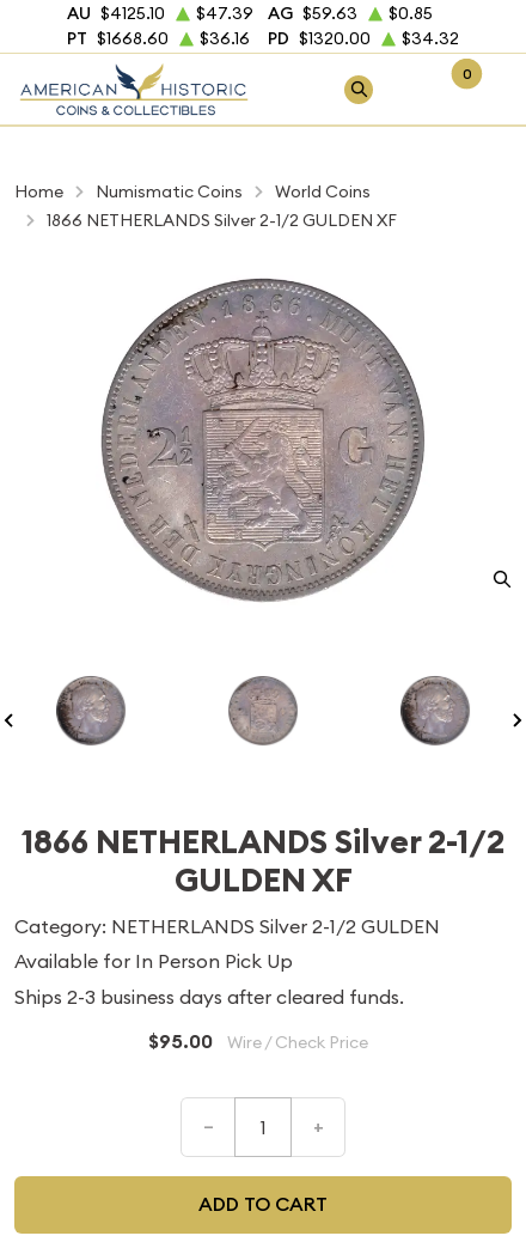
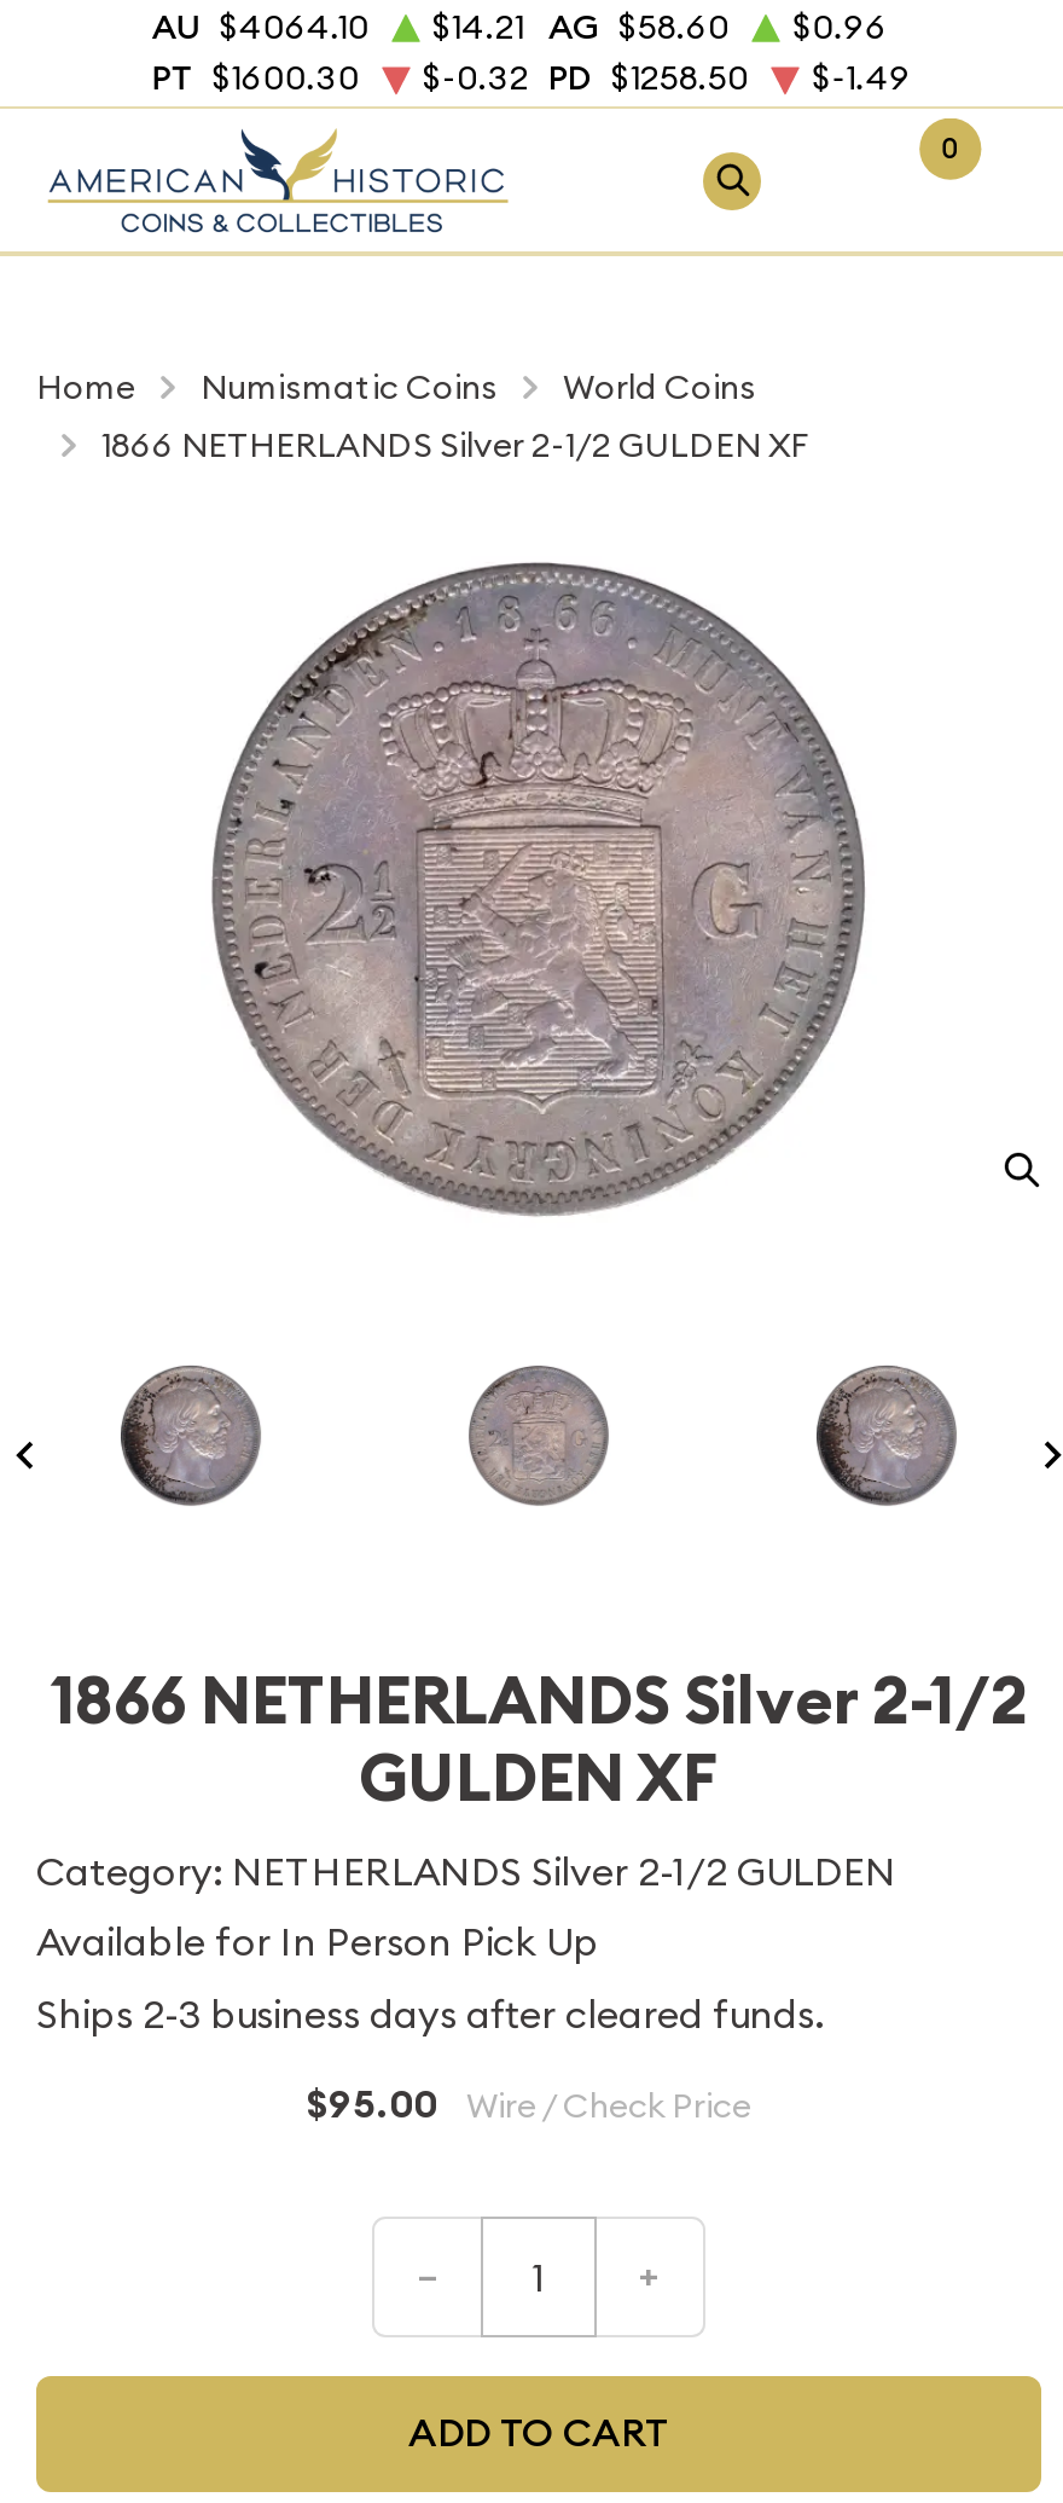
[67,2,459,49] AU $4125.10 | $47.39 | AG $59.63 | $0.85 | PT $1668.60 | $36.16 | PD $1320.00 | $34.32 -> [152,5,911,99] AU $4064.10 | $14.21 AG $58.60 | $0.96 | PT $1600.30 | $-0.32 PD $1258.50 | $-1.49

